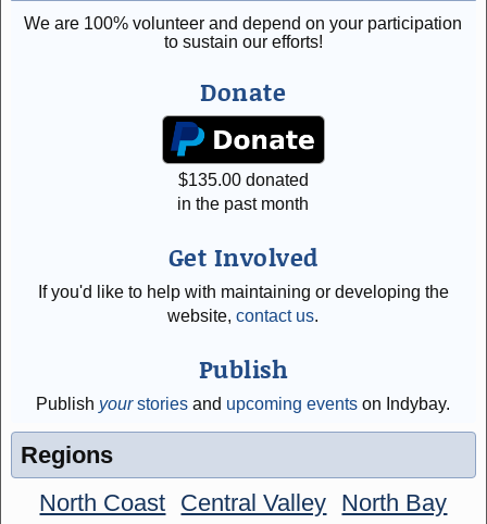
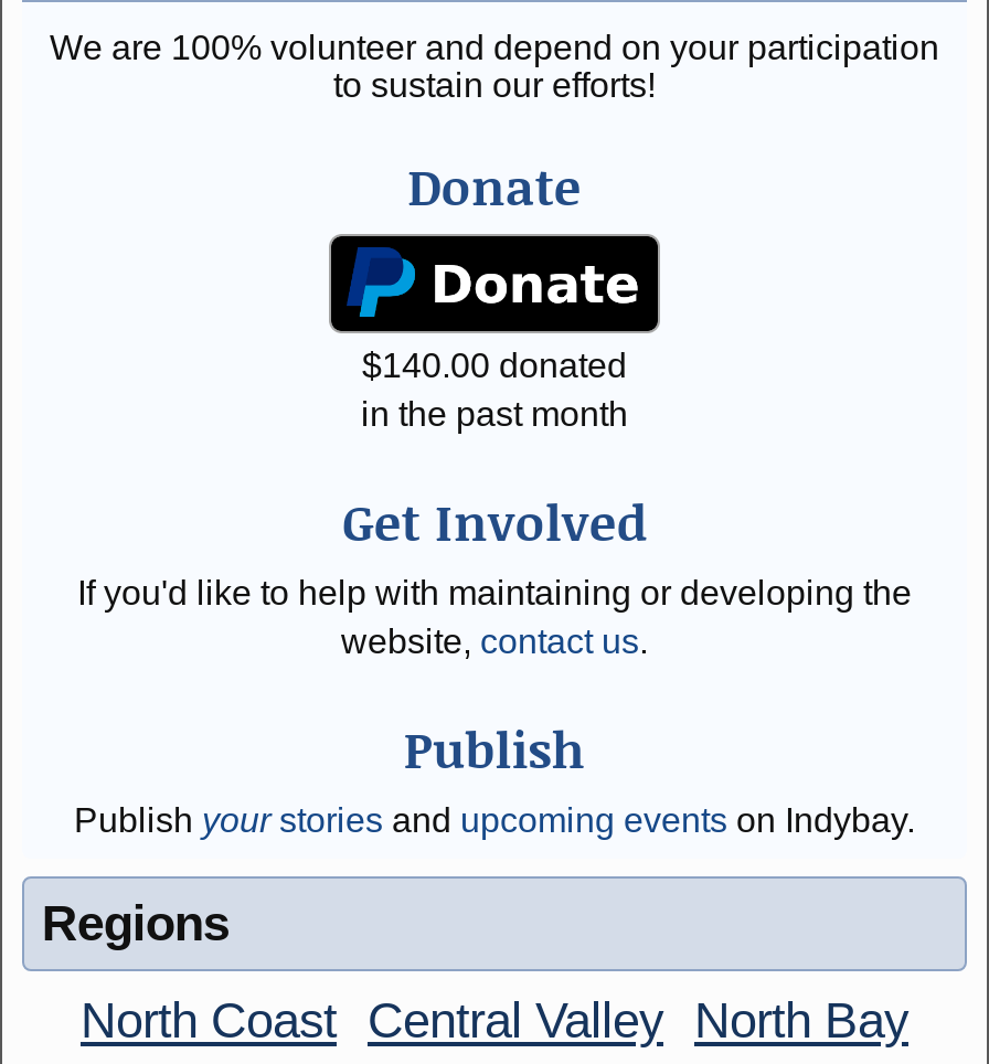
[178,170,309,189] $135.00 donated -> [362,345,627,383] $140.00 donated

